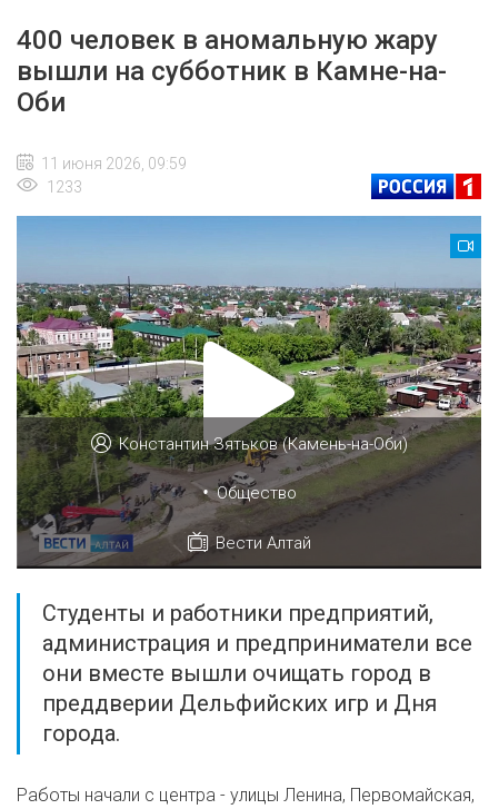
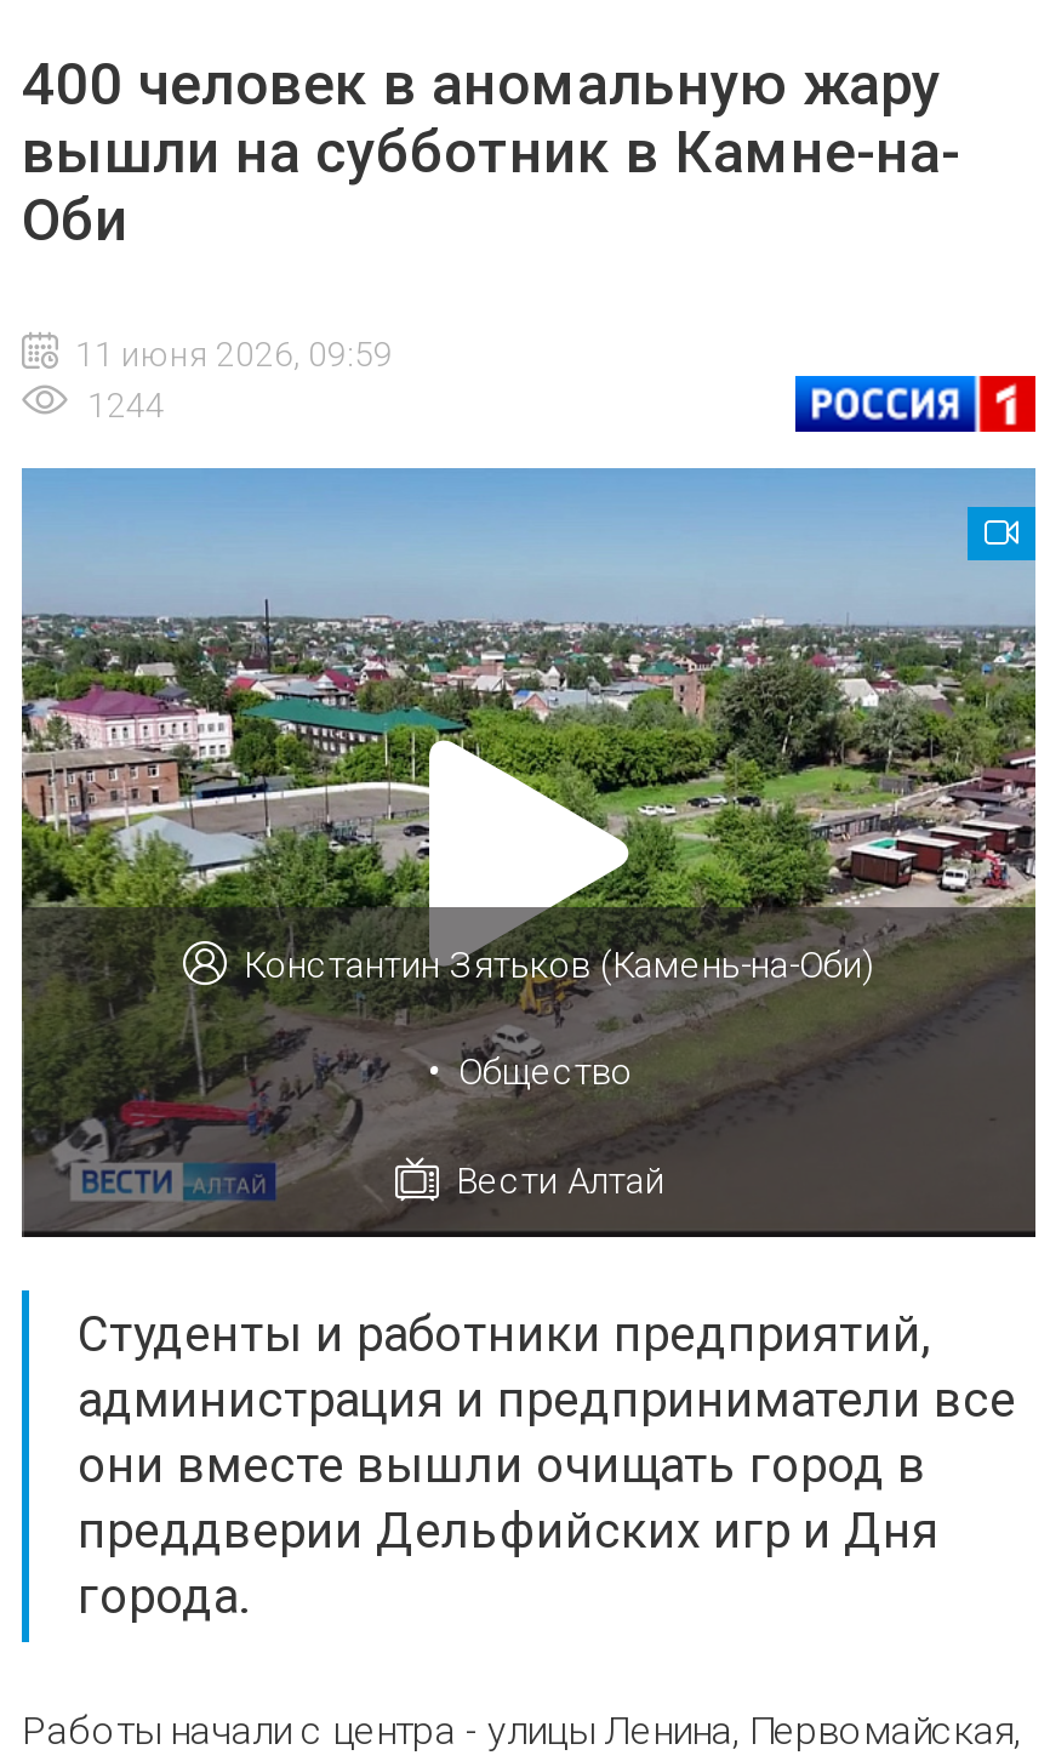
[43,178,82,196] 1233 -> [80,386,165,424] 1244

